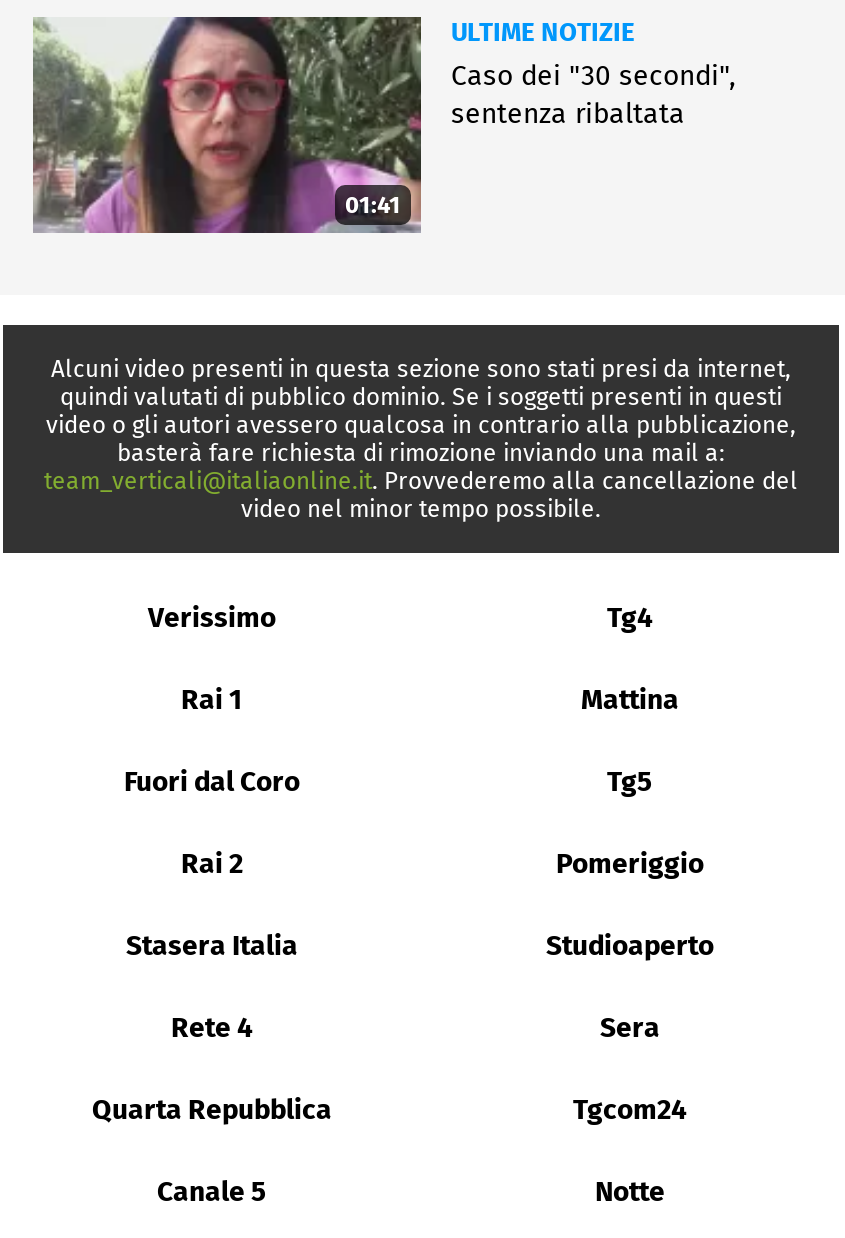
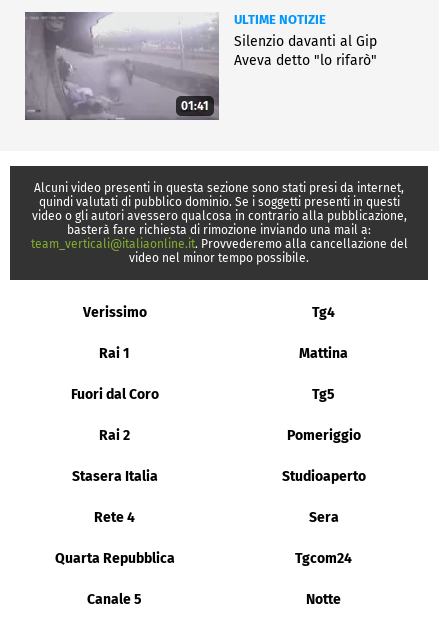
[33,15,735,233] [image] | Caso dei "30 secondi", | sentenza ribaltata -> [25,11,377,121] [image] | Silenzio davanti al Gip | Aveva detto "lo rifarò"

